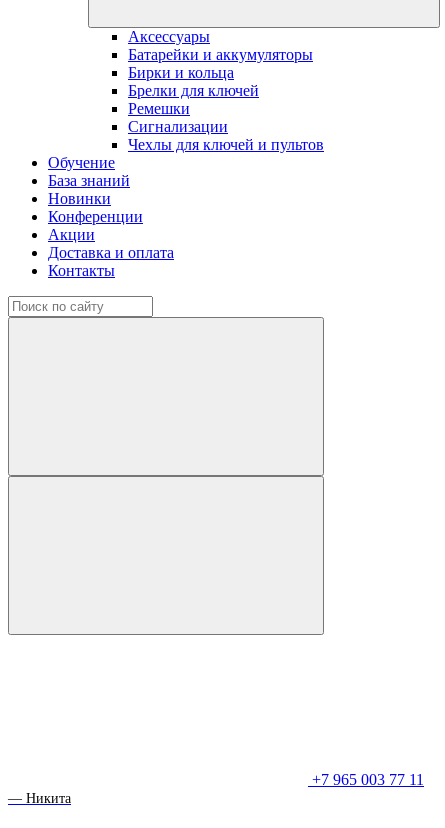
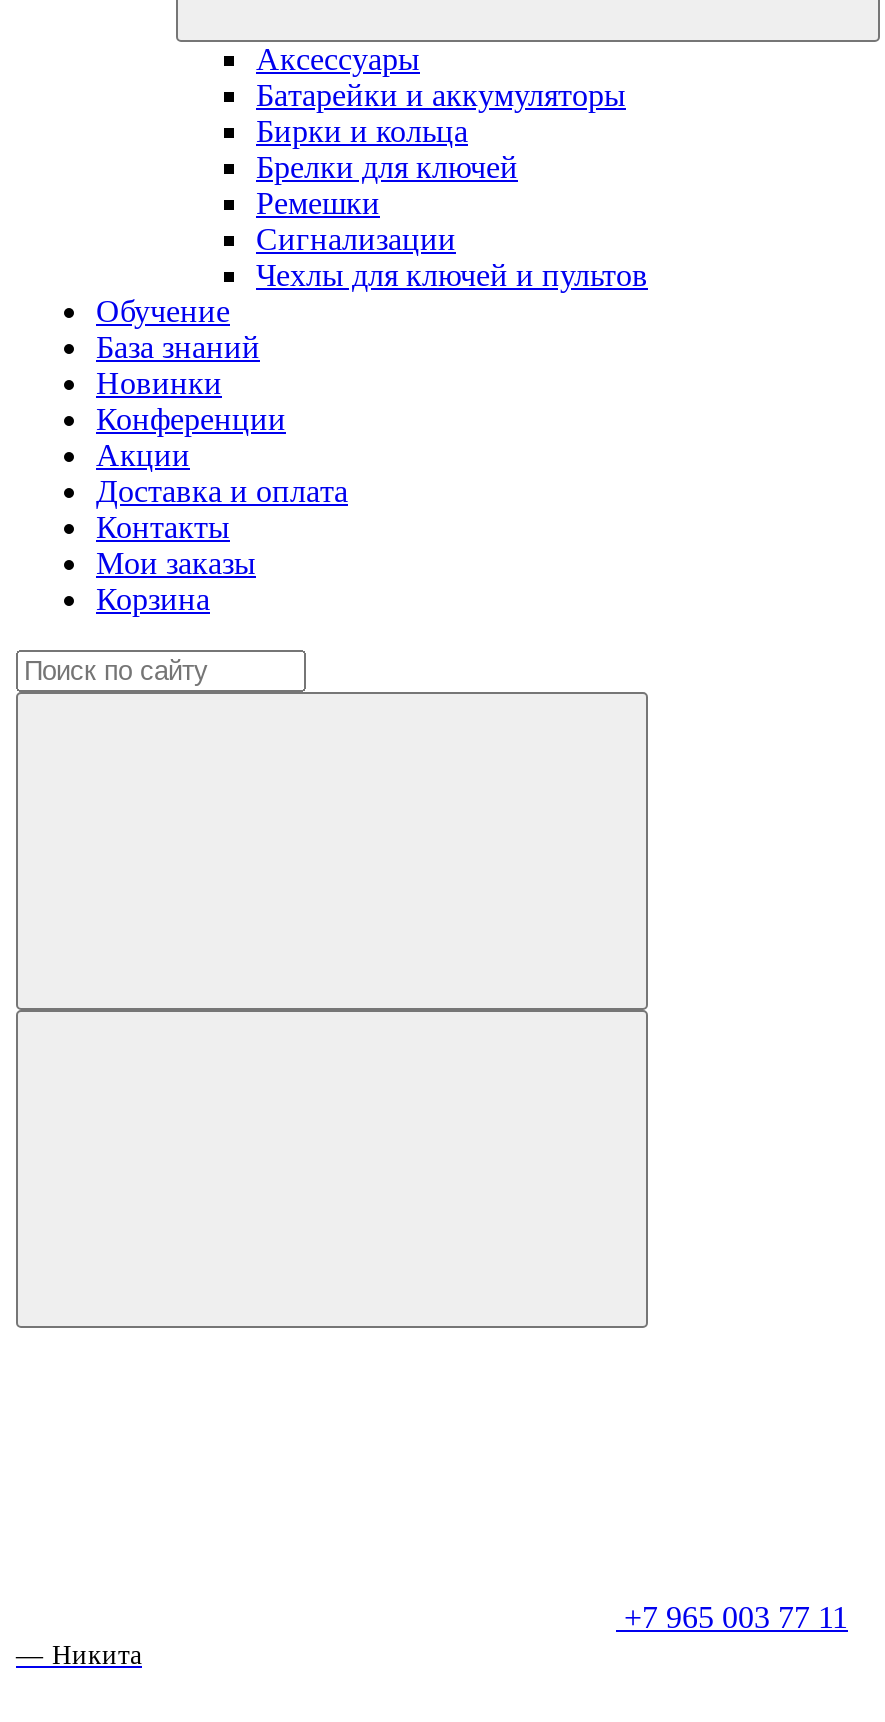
none -> [96,546,256,616] Мои заказы | Корзина

